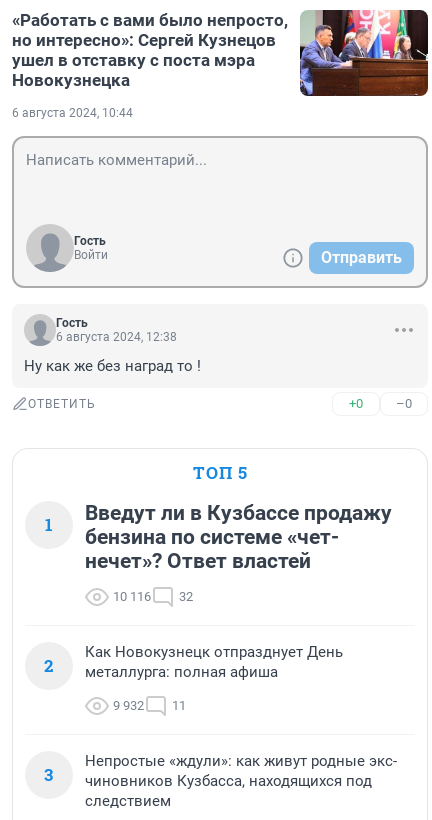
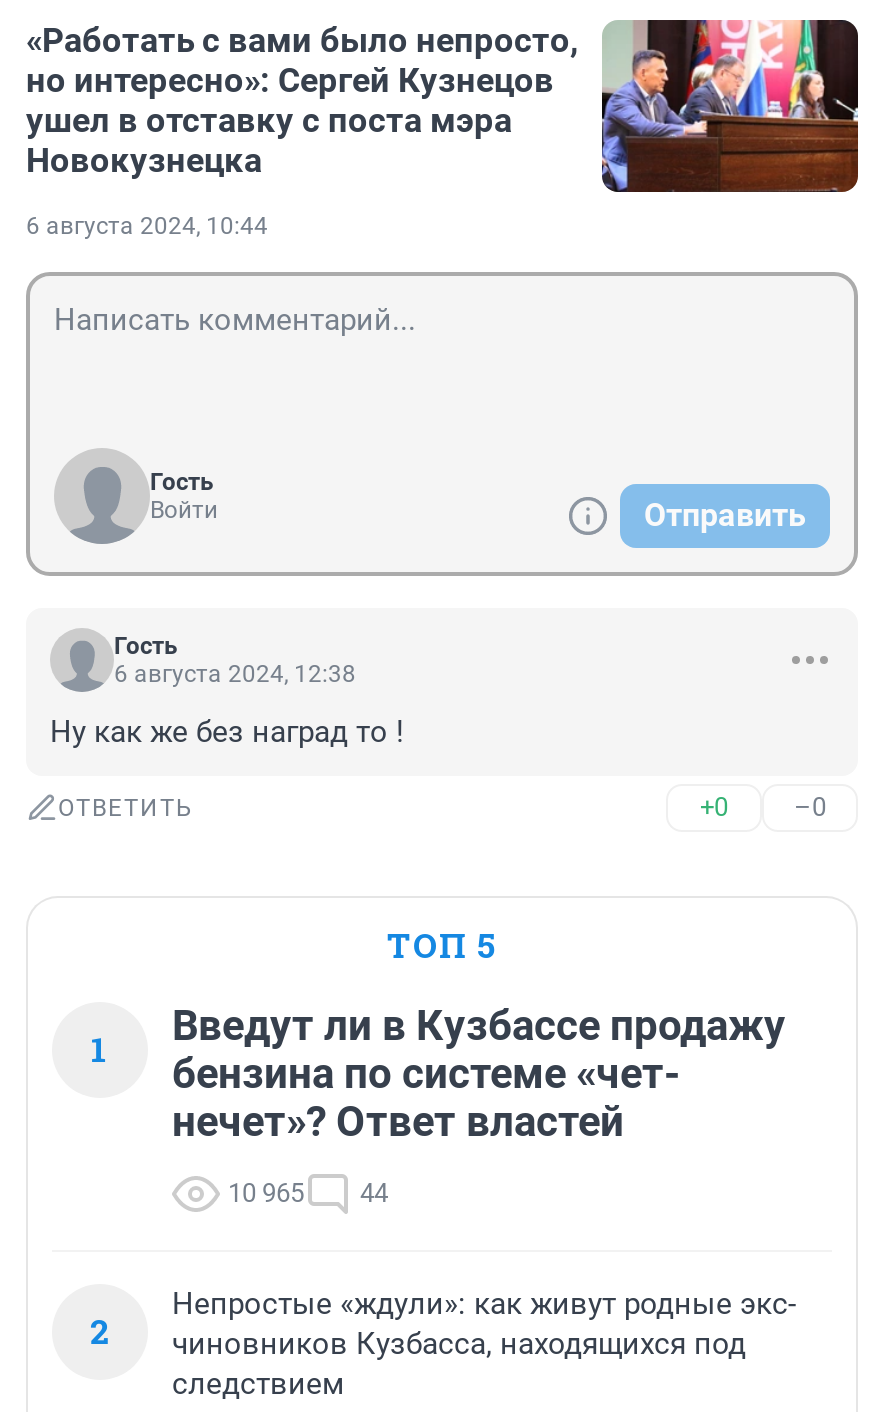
[113,589,151,604] 10 116 -> [228,1178,304,1208] 10 965
[179,589,193,604] 32 -> [360,1178,388,1208] 44
[44,643,343,786] Как Новокузнецк отпразднует День | металлурга: полная афиша | 9 932 | 11 | 3 -> none

